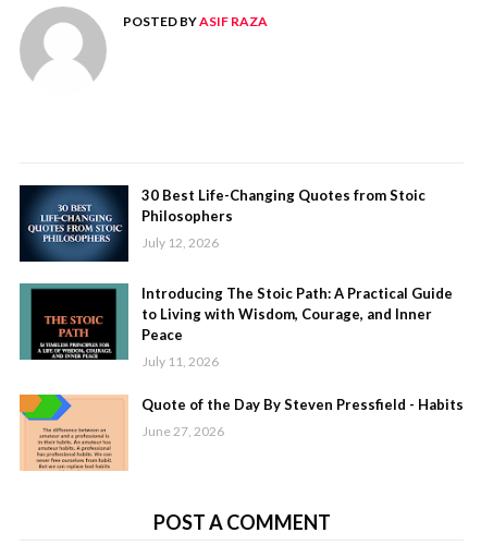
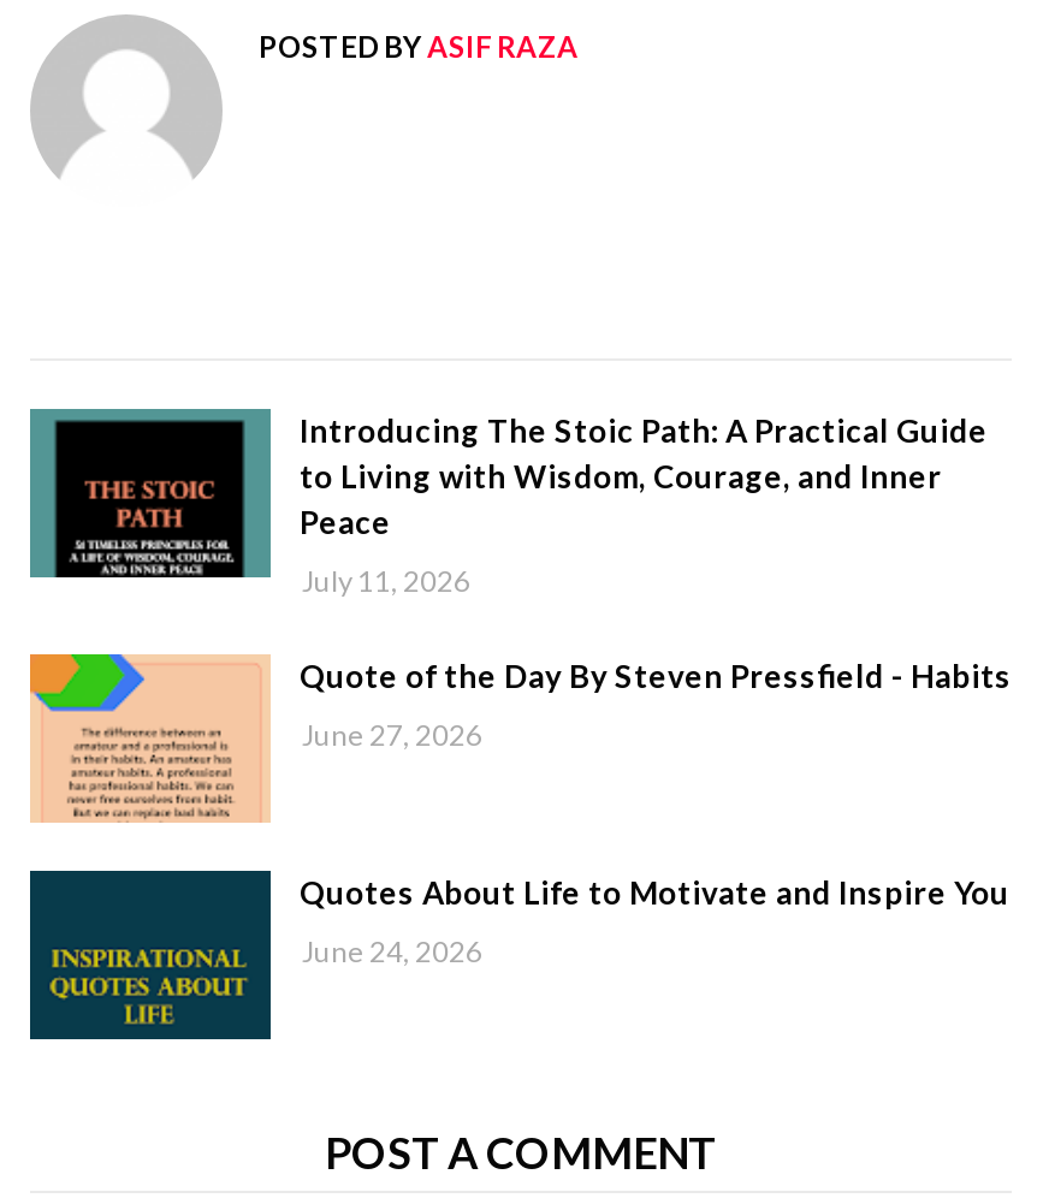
[18,184,425,263] [image] | 30 Best Life-Changing Quotes from Stoic | Philosophers | July 12, 2026 -> none
moved [47,285,464,440] -> [90,413,1012,754]: [image] | Introducing The Stoic Path: A Practical Guide | to Living with Wisdom, Courage, and Inner | Peace | July 11, 2026 | Quote of the Day By Steven Pressfield - Habits | June 27, 2026
none -> [28,868,1009,1042] [image] | Quotes About Life to Motivate and Inspire You | June 24, 2026

